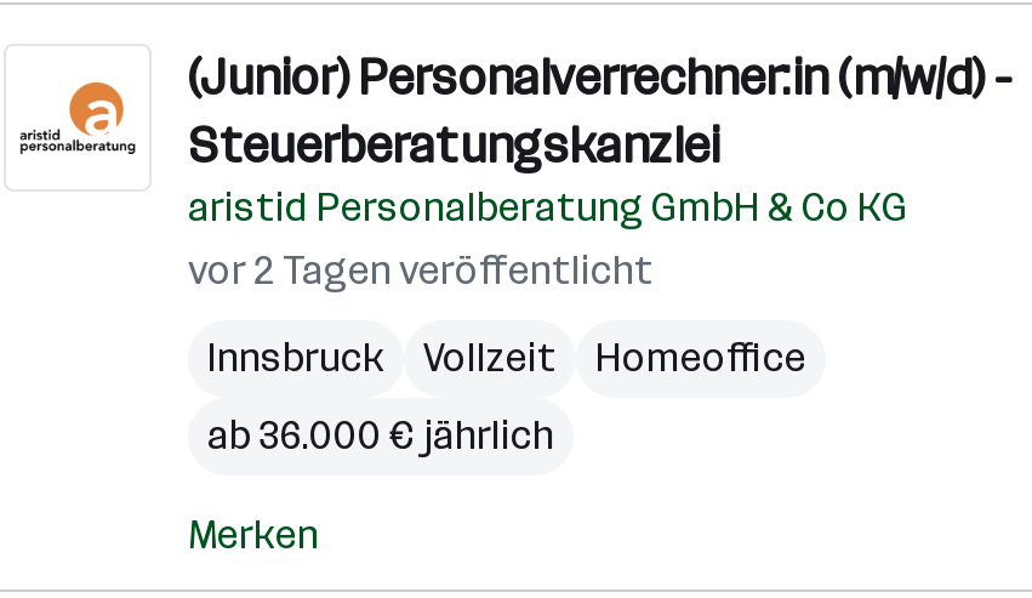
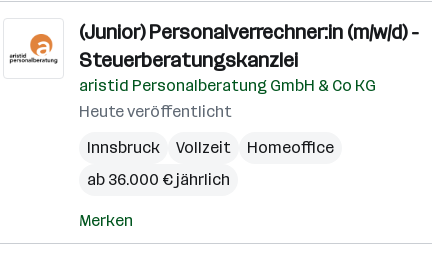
[188,247,654,294] vor 2 Tagen veröffentlicht -> [79,102,232,121] Heute veröffentlicht

